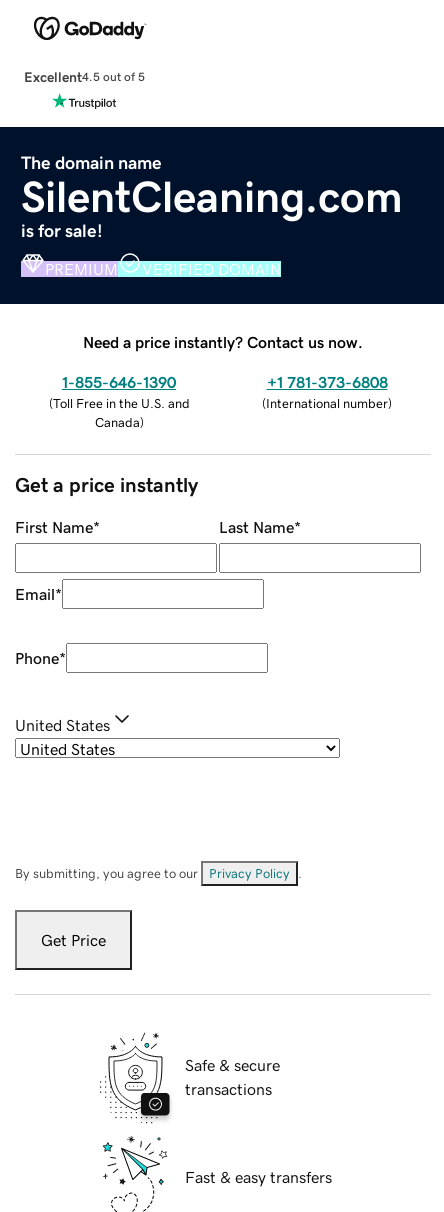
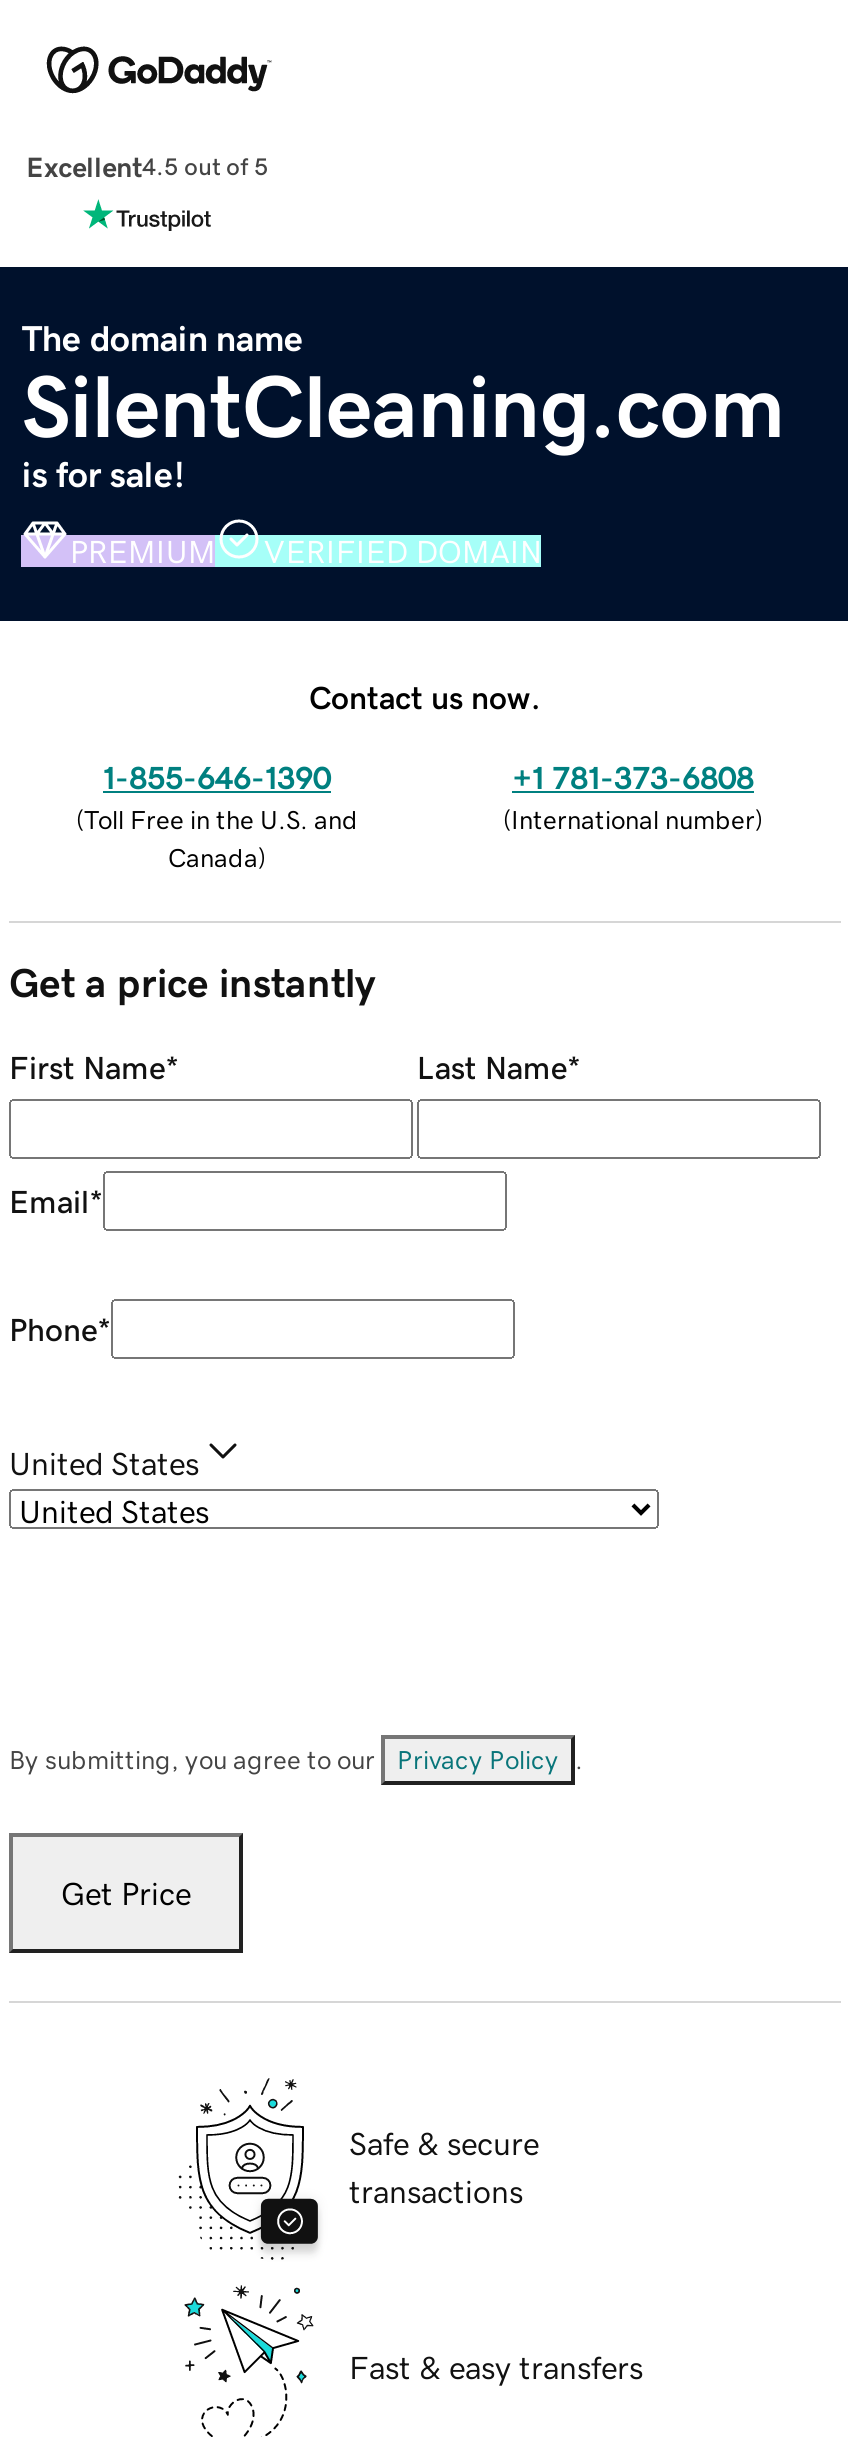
[83,334,363,350] Need a price instantly? Contact us now. -> [309,680,541,712] Contact us now.

